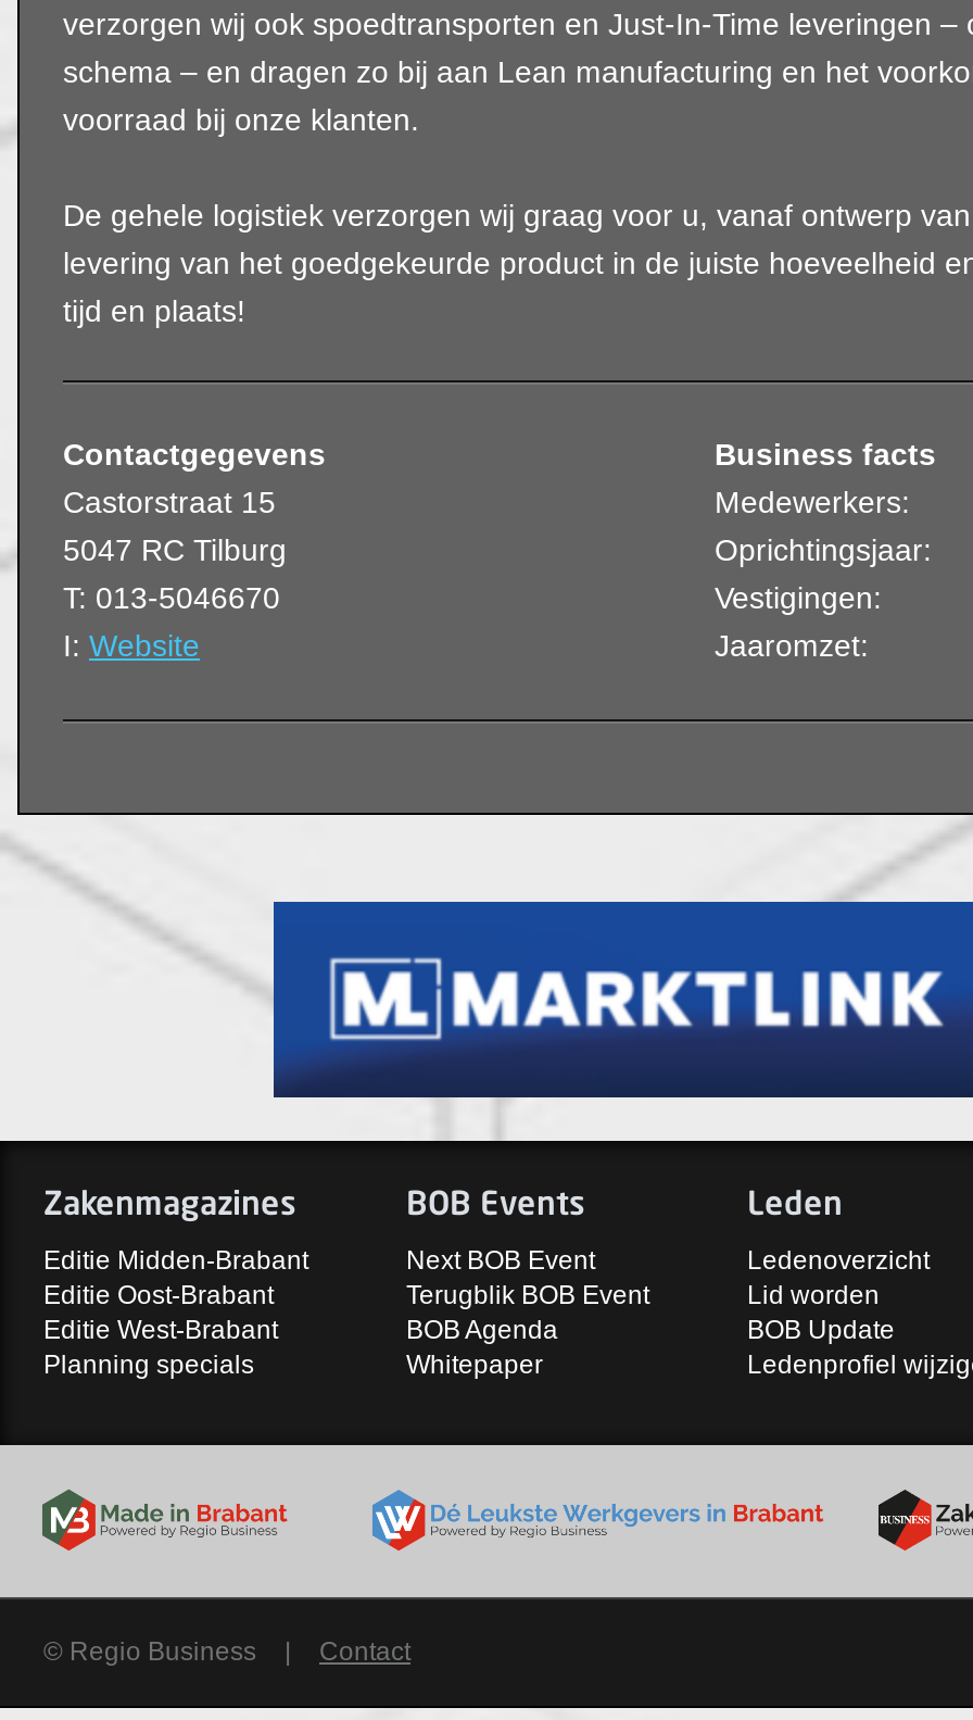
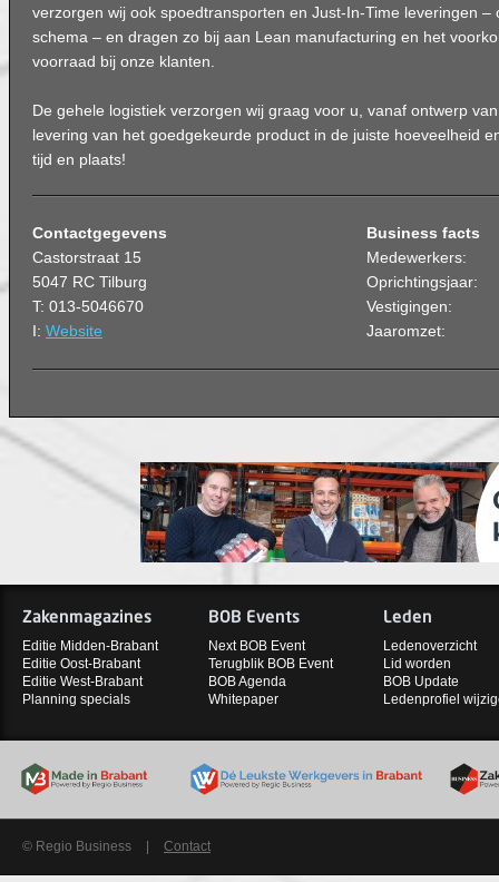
[271,900,966,1100] [image] -> [139,461,496,563] [image]

